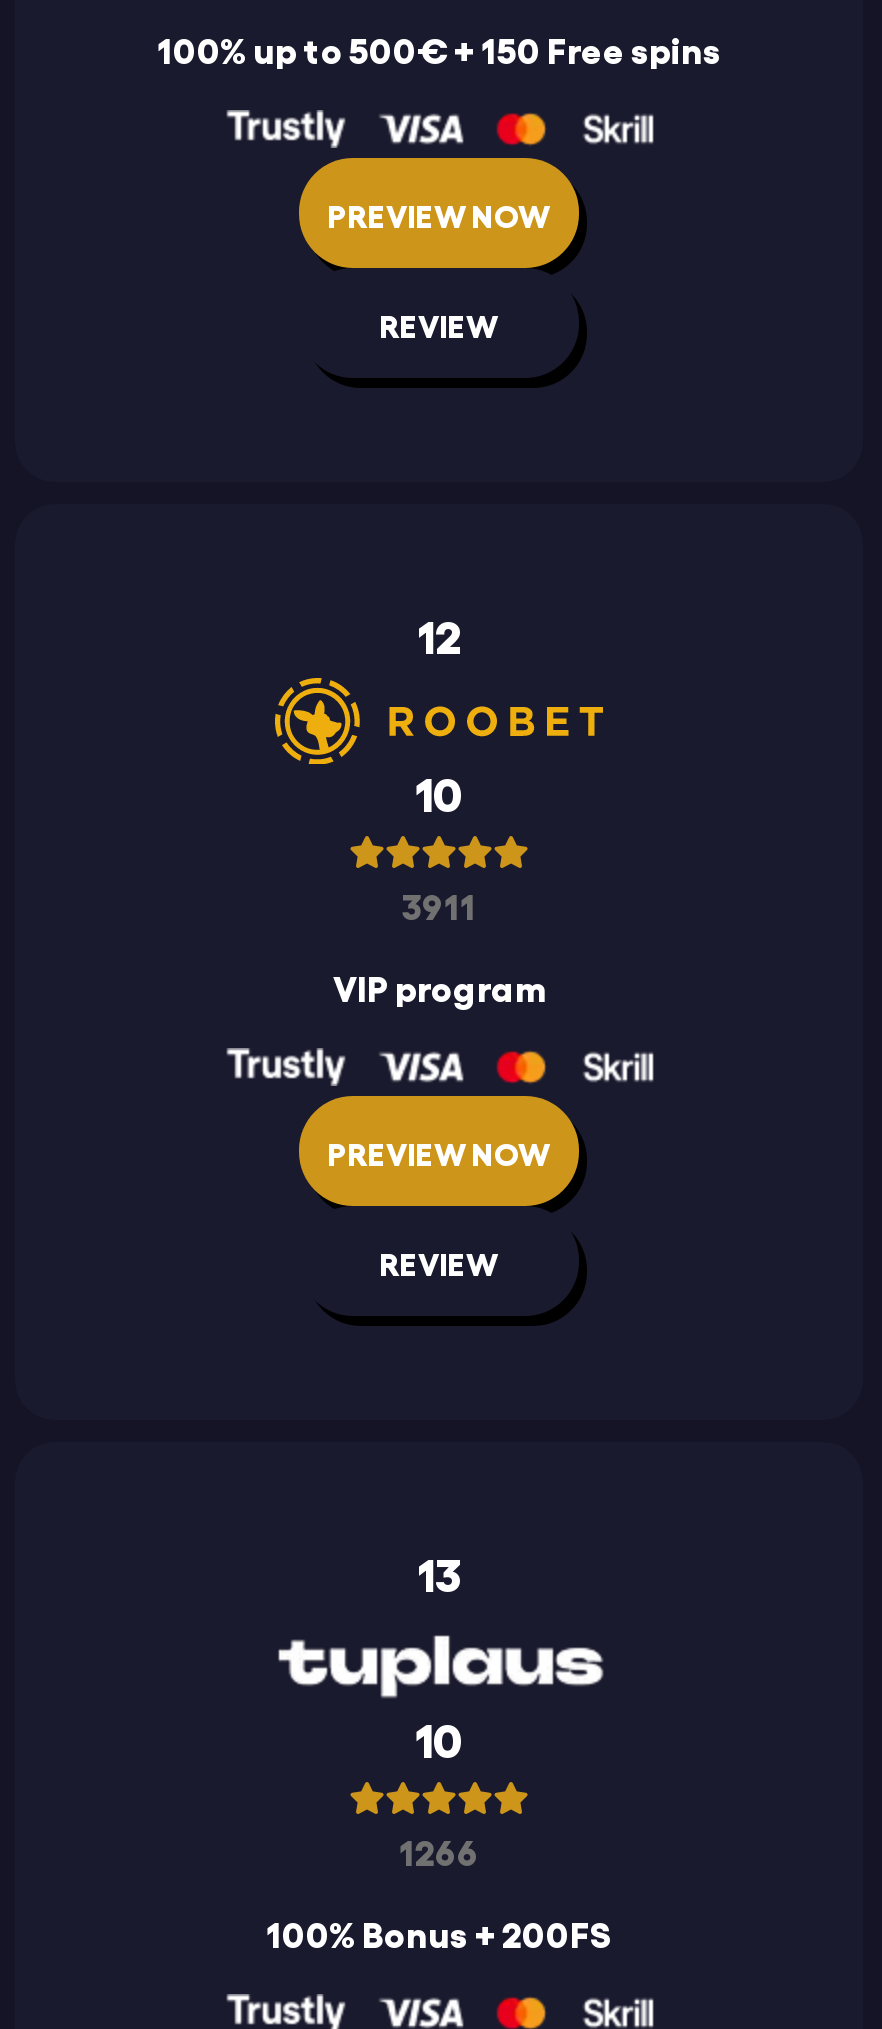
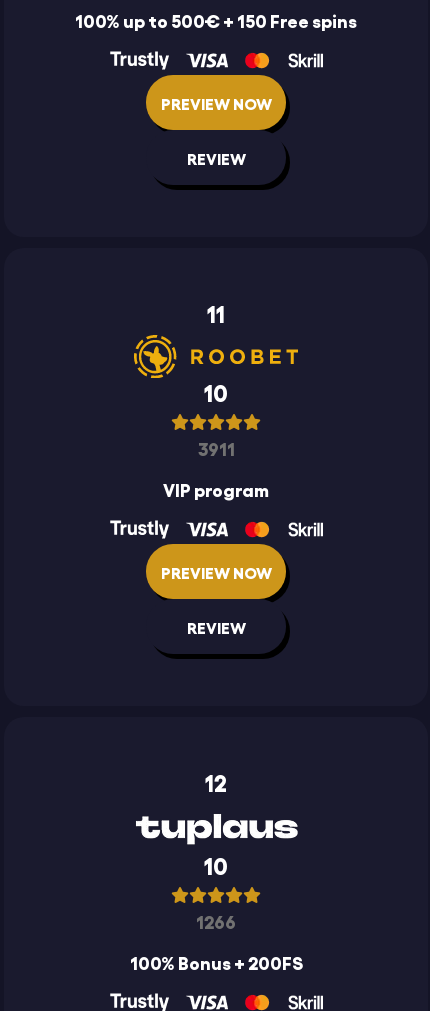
[417,606,461,662] 12 -> [207,299,225,327] 11
[417,1543,461,1599] 13 -> [205,768,227,796] 12

